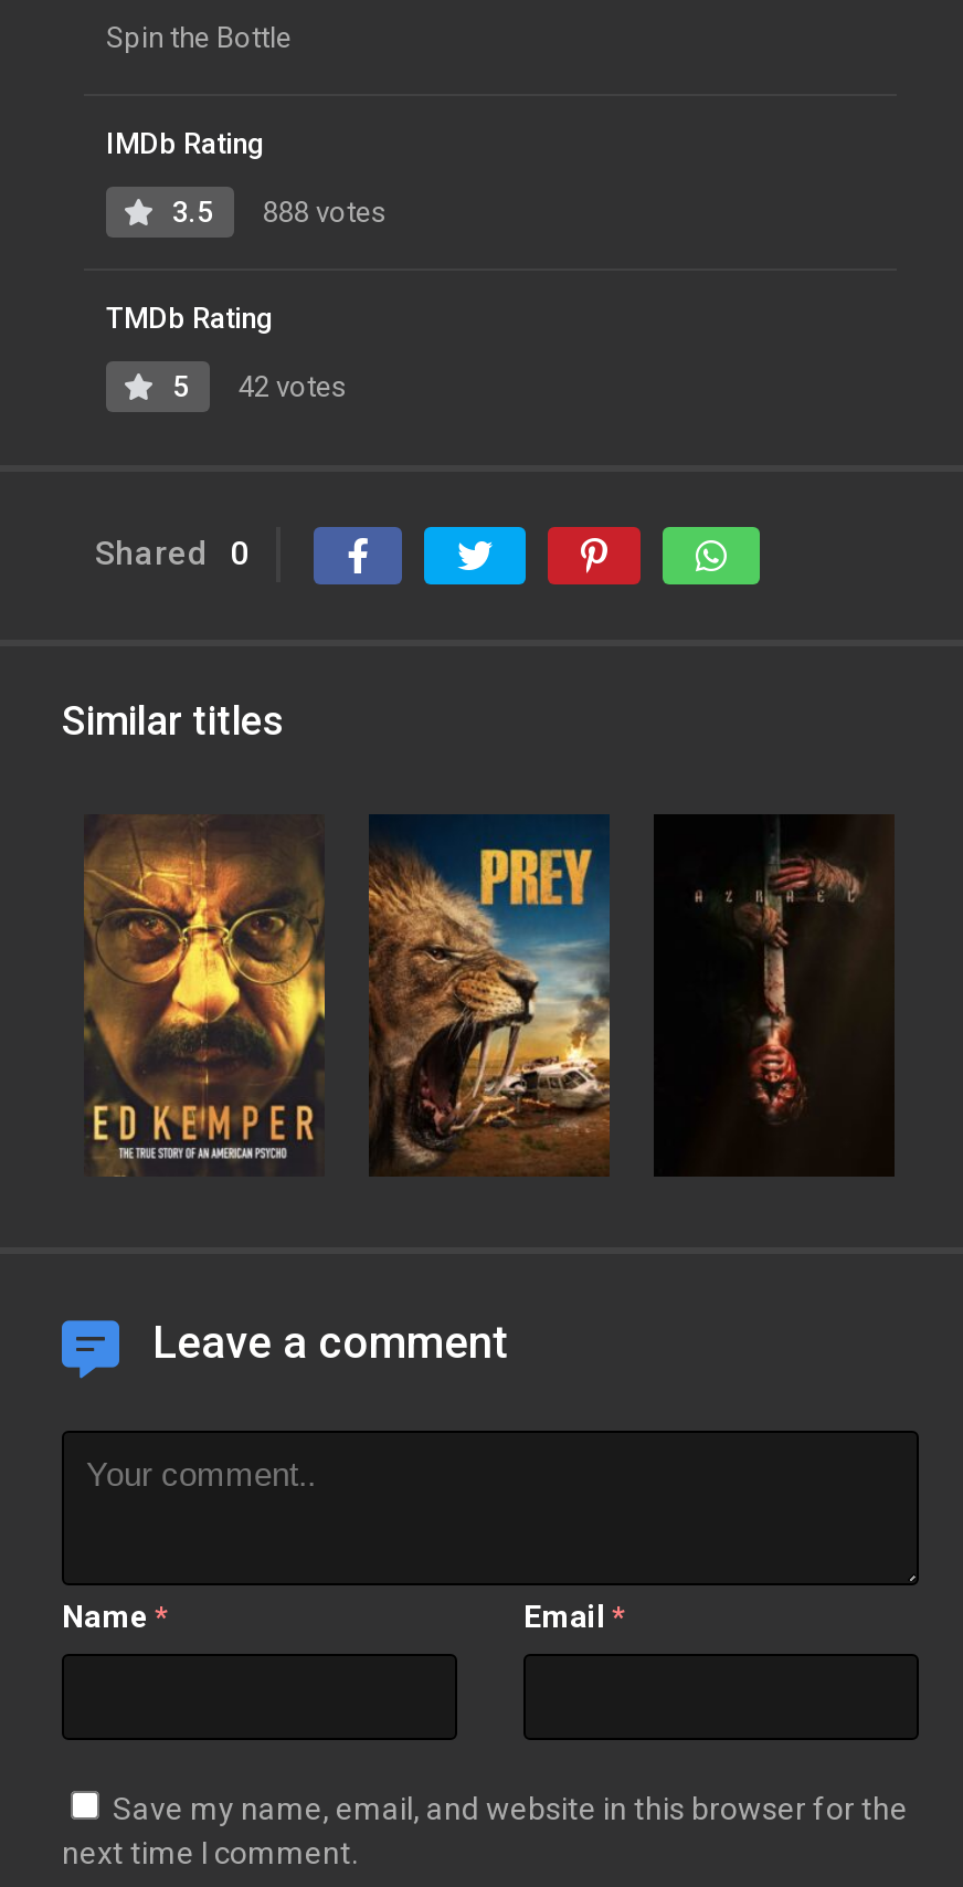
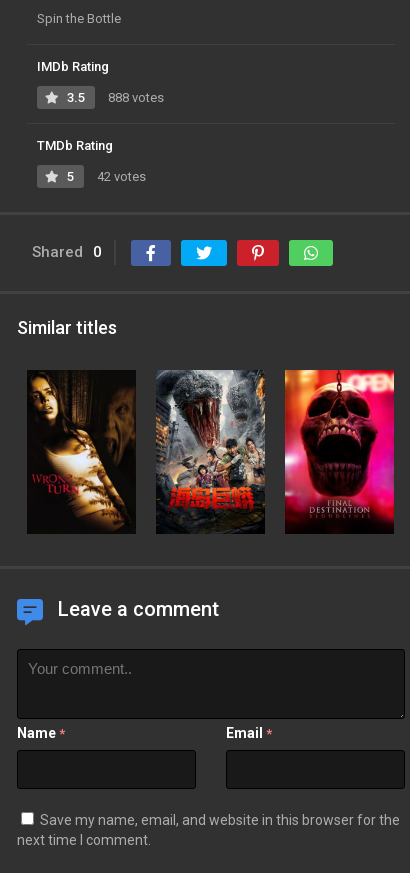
[84,814,327,1177] [image] -> [27,370,136,534] [image]
[367,814,612,1177] [image] -> [156,369,266,534] [image]
[652,812,895,1159] [image] -> [284,369,395,525] [image]

